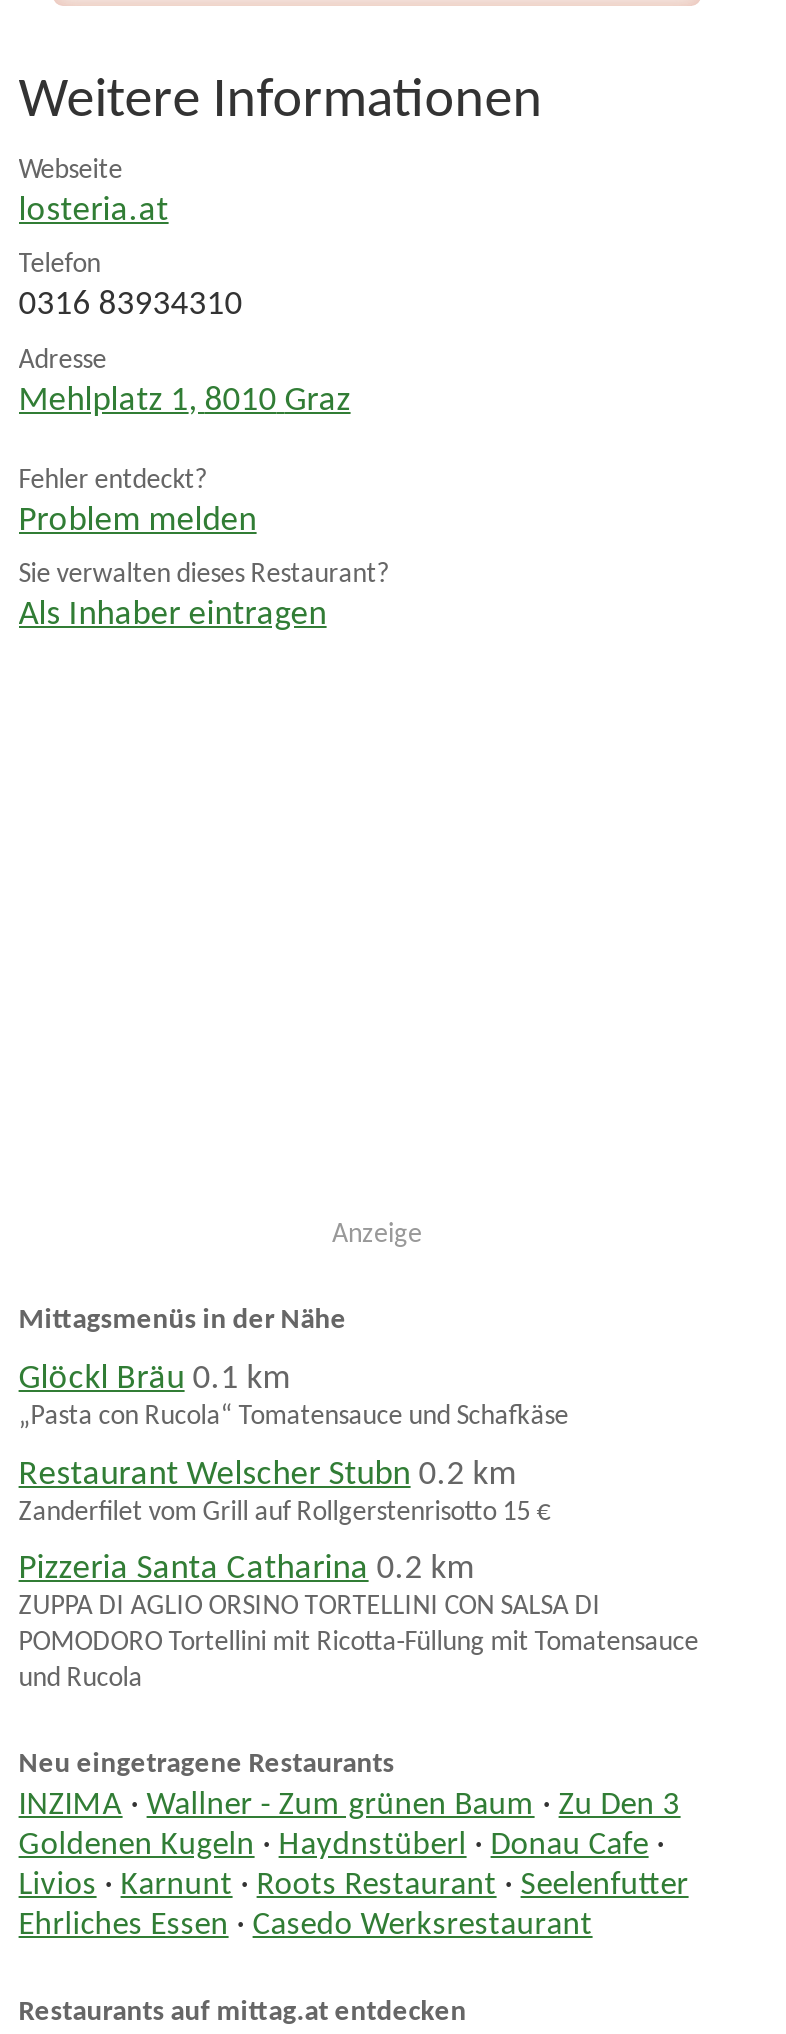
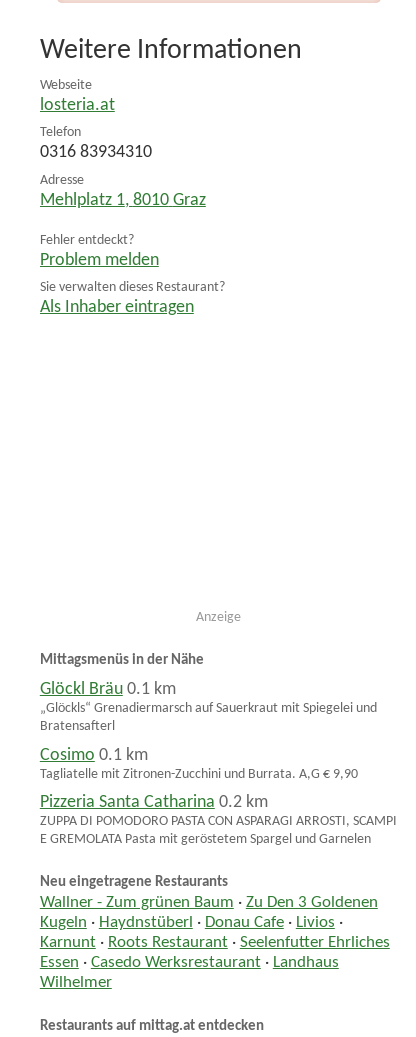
[19,1401,569,1431] „Pasta con Rucola“ Tomatensauce und Schafkäse -> [40,701,377,734] „Glöckls“ Grenadiermarsch auf Sauerkraut mit Spiegelei und | Bratensafterl
[19,1457,551,1527] Restaurant Welscher Stubn 0.2 km | Zanderfilet vom Grill auf Rollgerstenrisotto 15 € -> [40,746,358,781] Cosimo 0.1 km | Tagliatelle mit Zitronen-Zucchini und Burrata. A,G € 9,90
[19,1593,699,1695] ZUPPA DI AGLIO ORSINO TORTELLINI CON SALSA DI | POMODORO Tortellini mit Ricotta-Füllung mit Tomatensauce | und Rucola -> [40,814,397,847] ZUPPA DI POMODORO PASTA CON ASPARAGI ARROSTI, SCAMPI | E GREMOLATA Pasta mit geröstetem Spargel und Garnelen
[19,1790,689,1942] INZIMA · Wallner - Zum grünen Baum · Zu Den 3 | Goldenen Kugeln · Haydnstüberl · Donau Cafe · | Livios · Karnunt · Roots Restaurant · Seelenfutter | Ehrliches Essen · Casedo Werksrestaurant -> [40,895,390,991] Wallner - Zum grünen Baum · Zu Den 3 Goldenen | Kugeln · Haydnstüberl · Donau Cafe · Livios · | Karnunt · Roots Restaurant · Seelenfutter Ehrliches | Essen · Casedo Werksrestaurant · Landhaus | Wilhelmer

